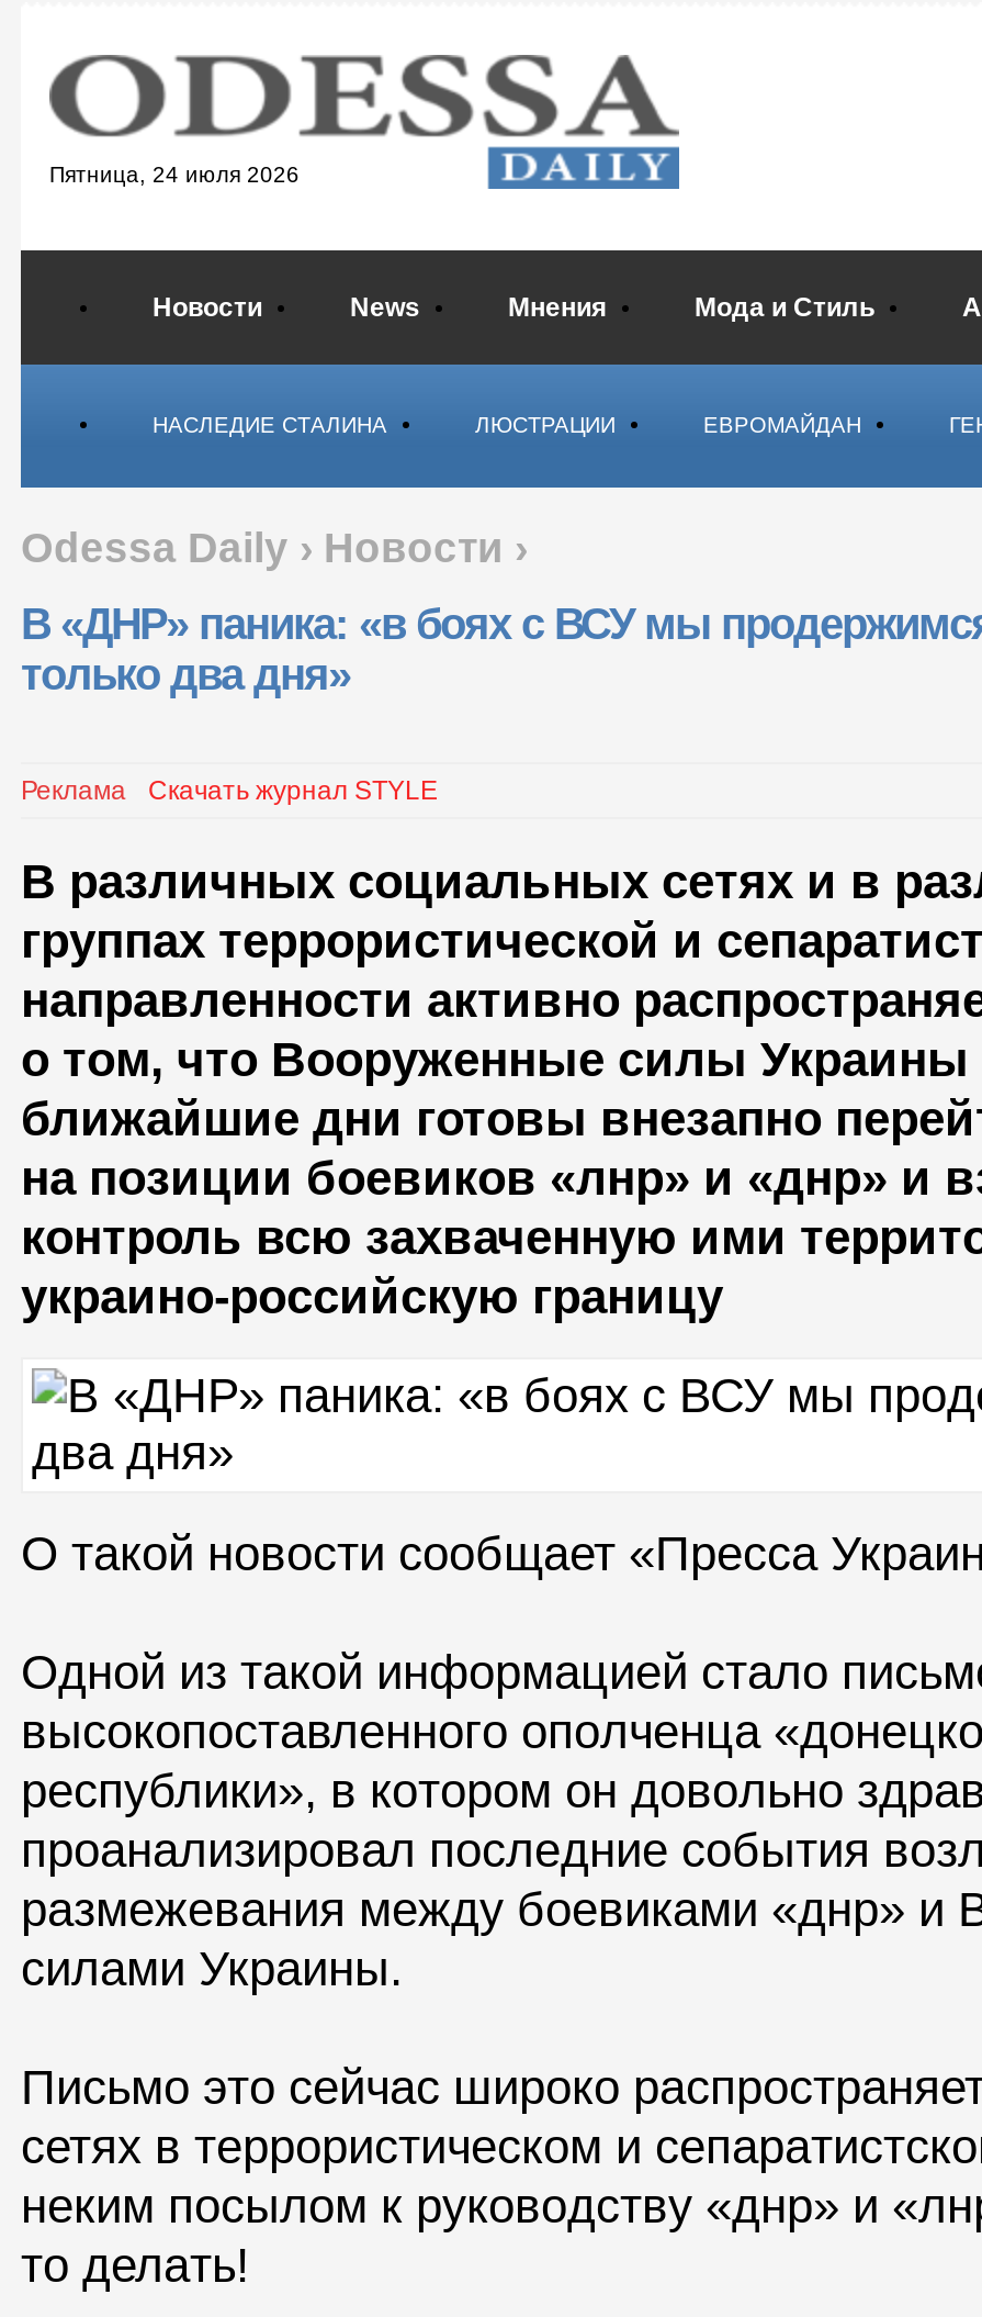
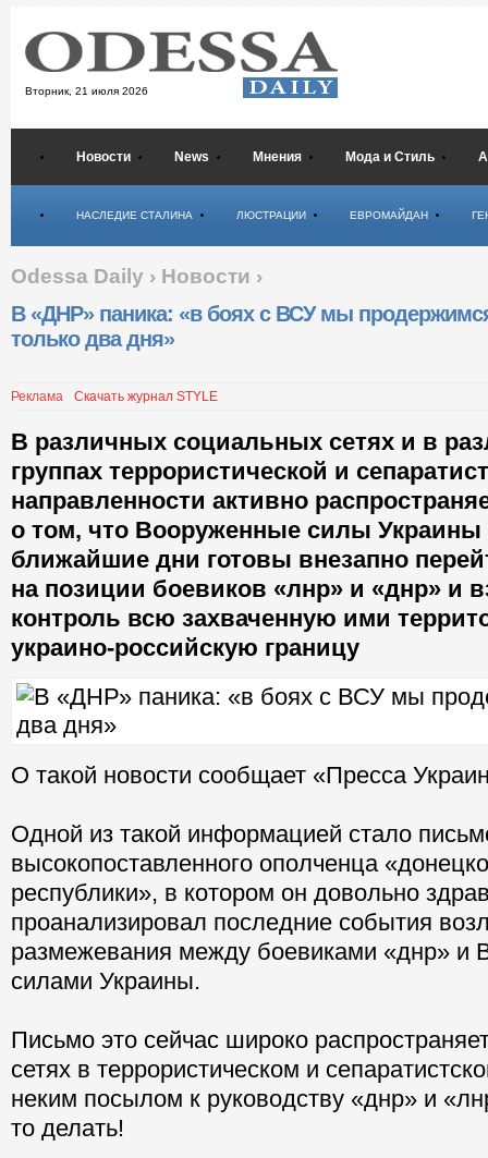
[49,163,300,187] Пятница, 24 июля 2026 -> [25,85,148,97] Вторник, 21 июля 2026

